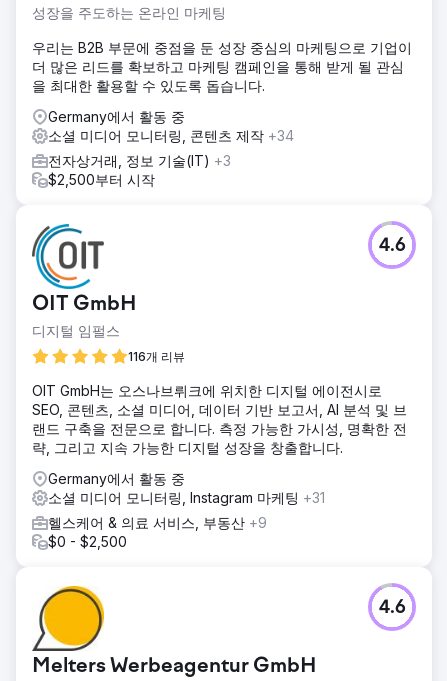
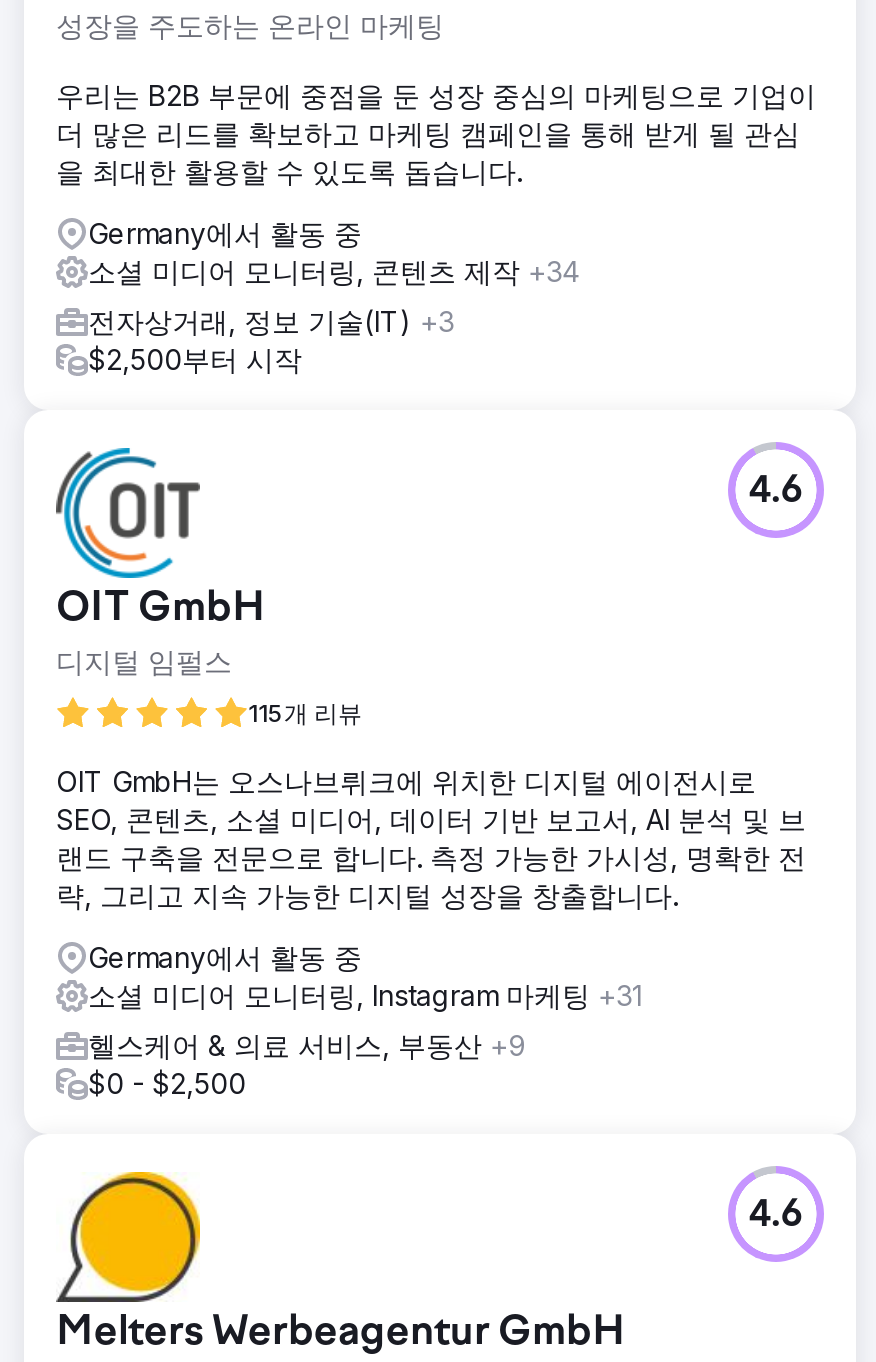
[128,349,185,364] 116개 리뷰 -> [248,697,362,727] 115개 리뷰

